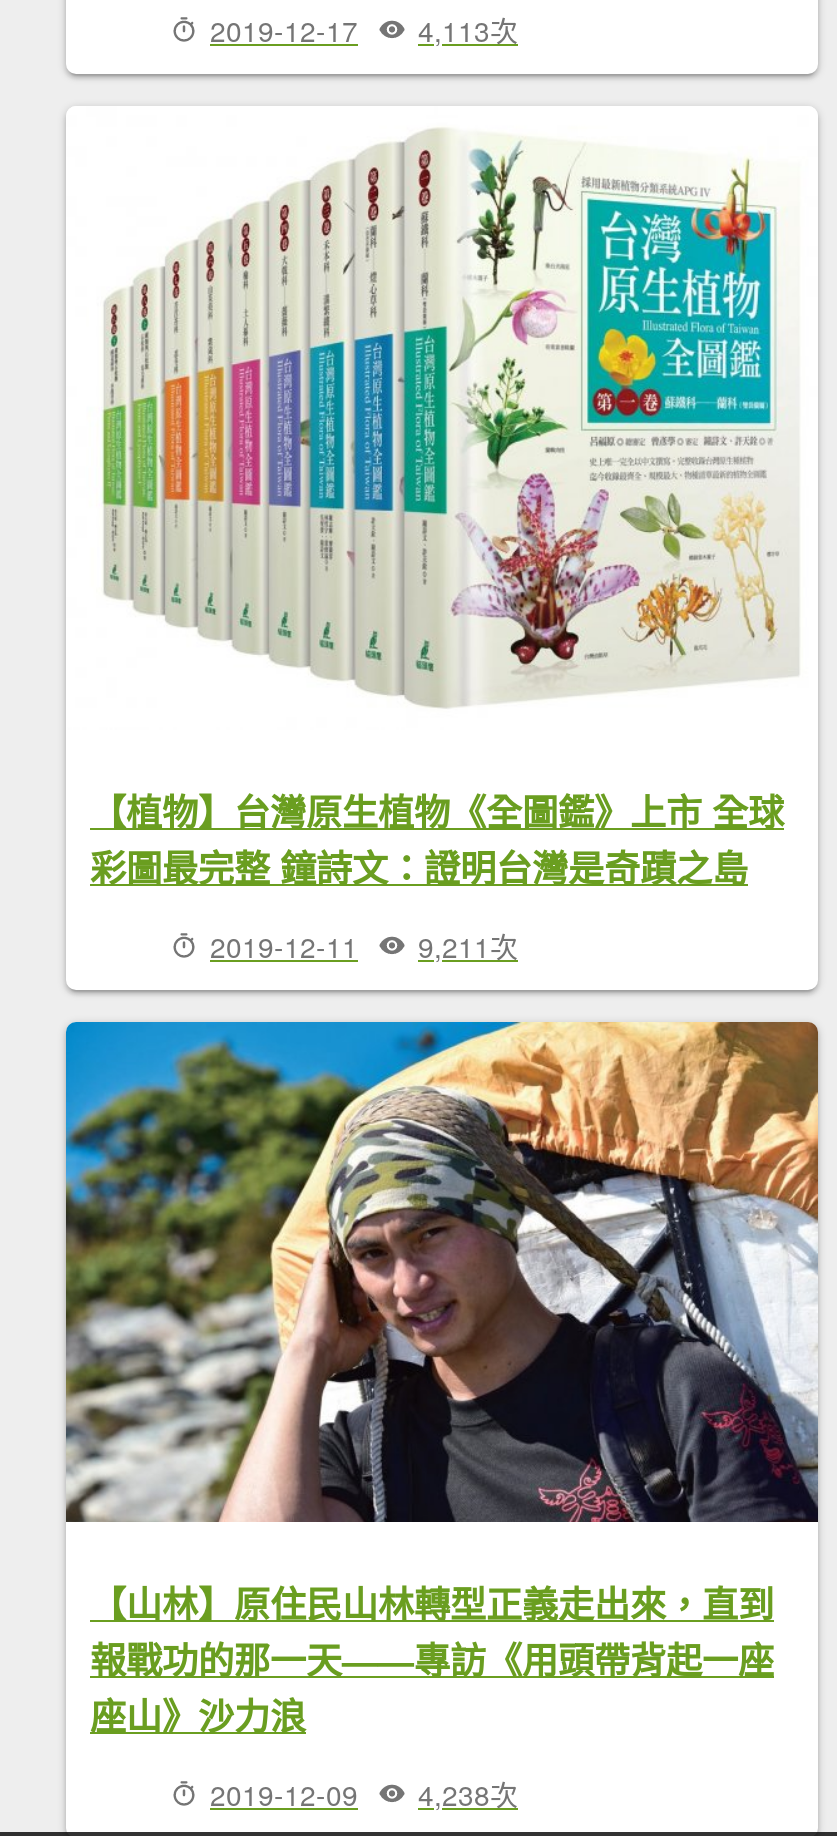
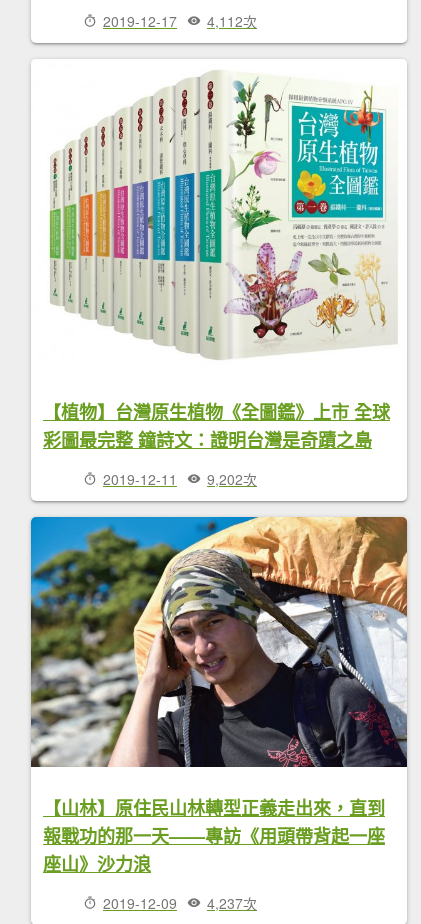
[210,10,518,50] 2019-12-17 4,113次 -> [103,11,257,31] 2019-12-17 4,112次
[210,926,518,966] 2019-12-11 9,211次 -> [103,469,257,489] 2019-12-11 9,202次
[210,1775,518,1815] 2019-12-09 4,238次 -> [103,893,257,913] 2019-12-09 4,237次

